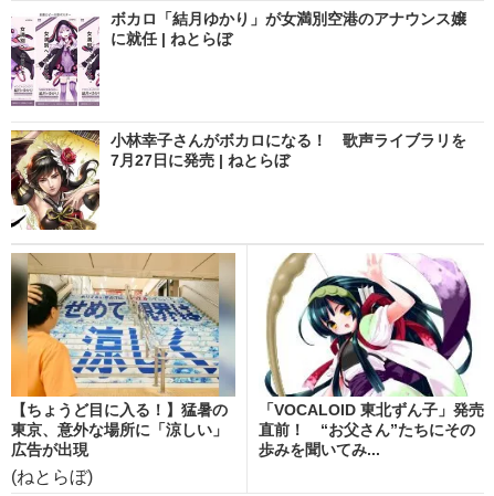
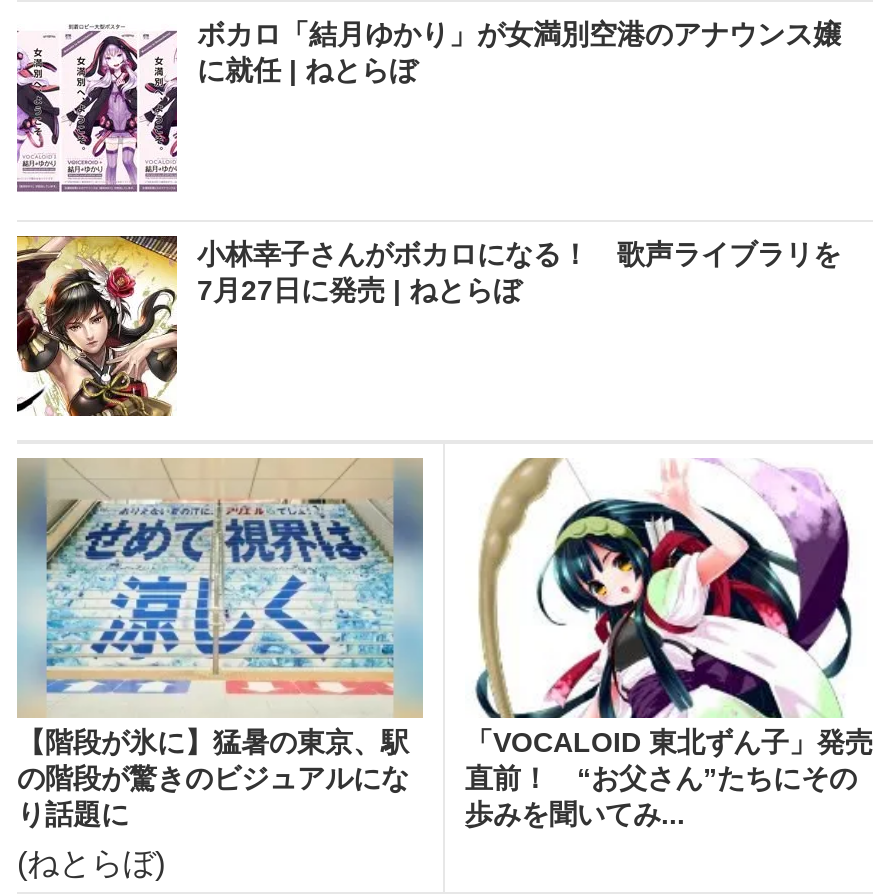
[10,254,235,458] [image] | 【ちょうど目に入る！】猛暑の | 東京、意外な場所に「涼しい」 | 広告が出現 -> [15,462,423,830] [image] | 【階段が氷に】猛暑の東京、駅 | の階段が驚きのビジュアルにな | り話題に

